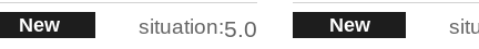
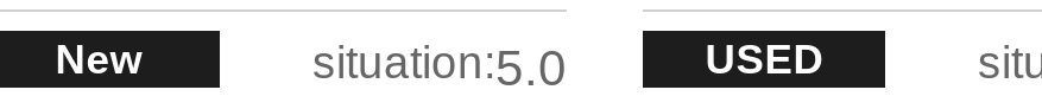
[329,14,370,36] New -> [705,35,824,82] USED

